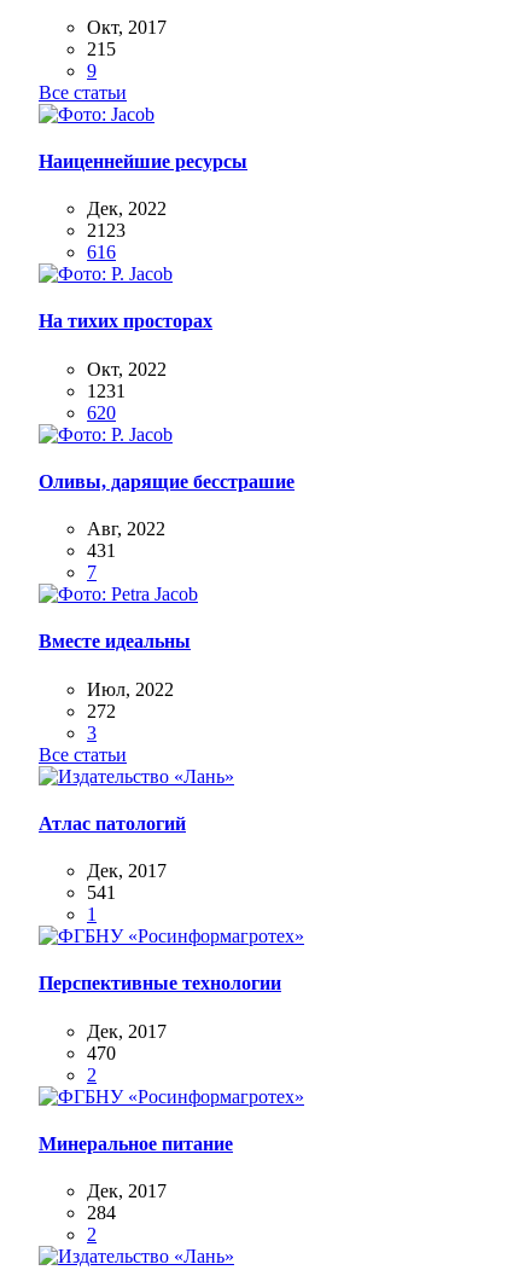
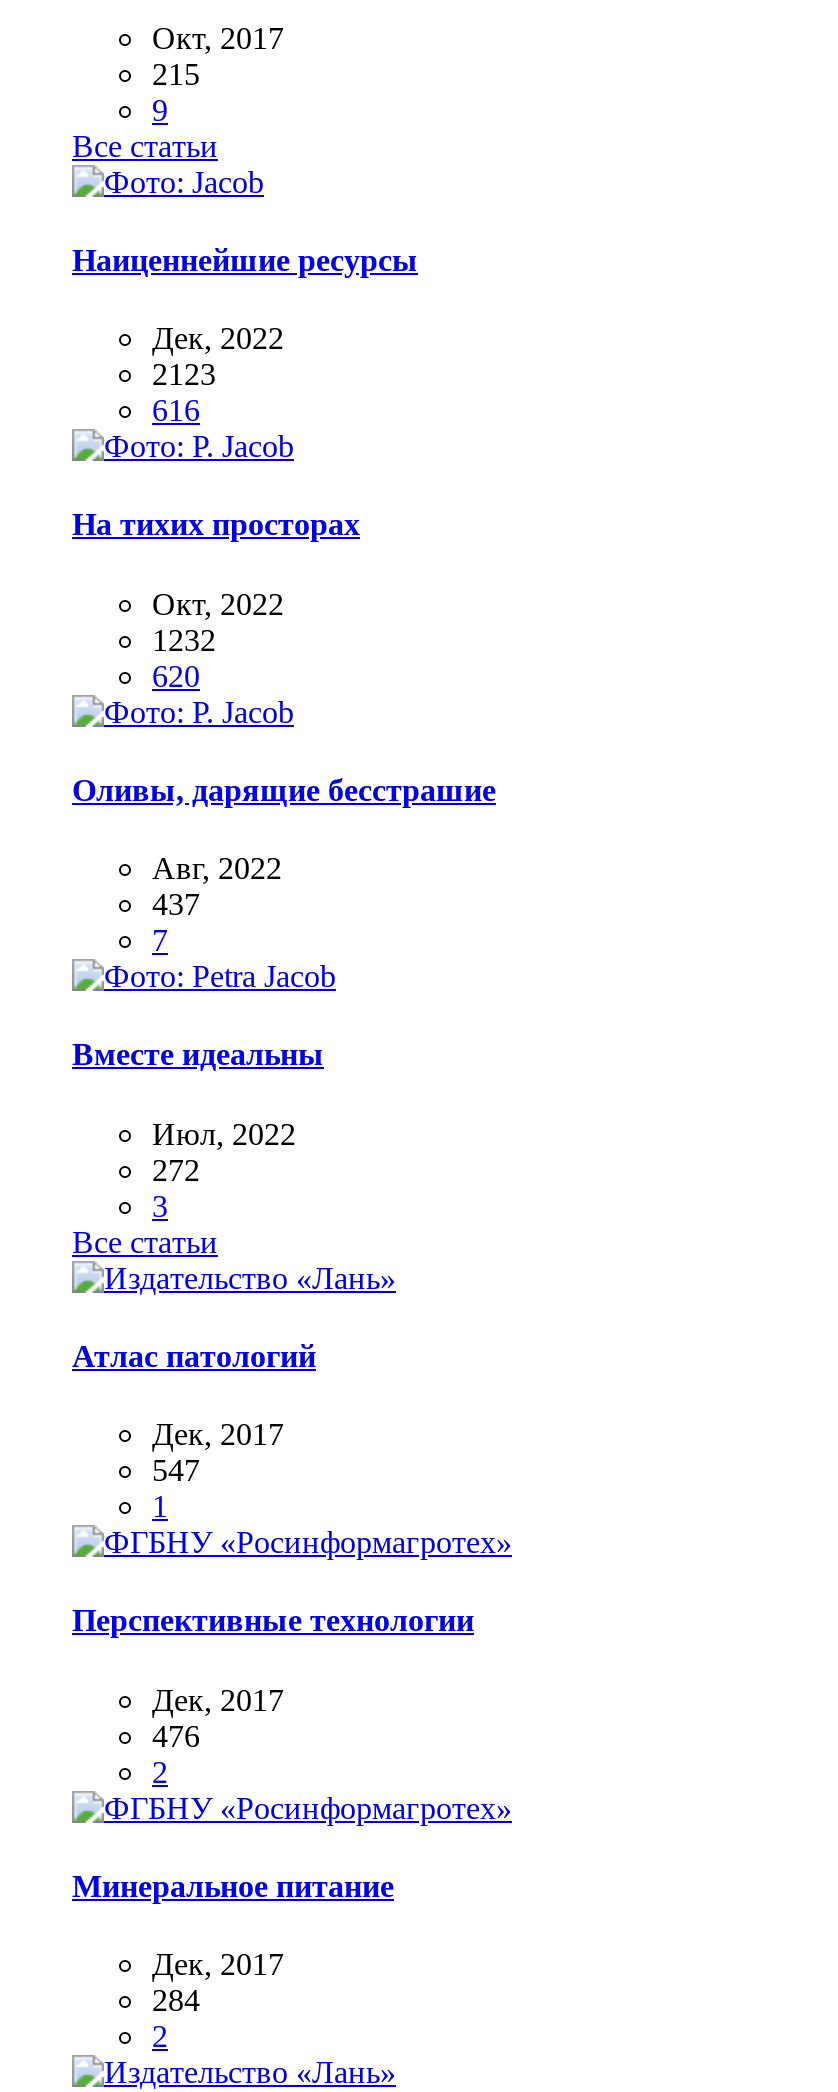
[87,380,126,401] 1231 -> [152,622,216,656] 1232
[87,540,116,561] 431 -> [152,887,200,921] 437
[87,882,116,903] 541 -> [152,1453,200,1487] 547
[87,1042,116,1063] 470 -> [152,1718,200,1752] 476

